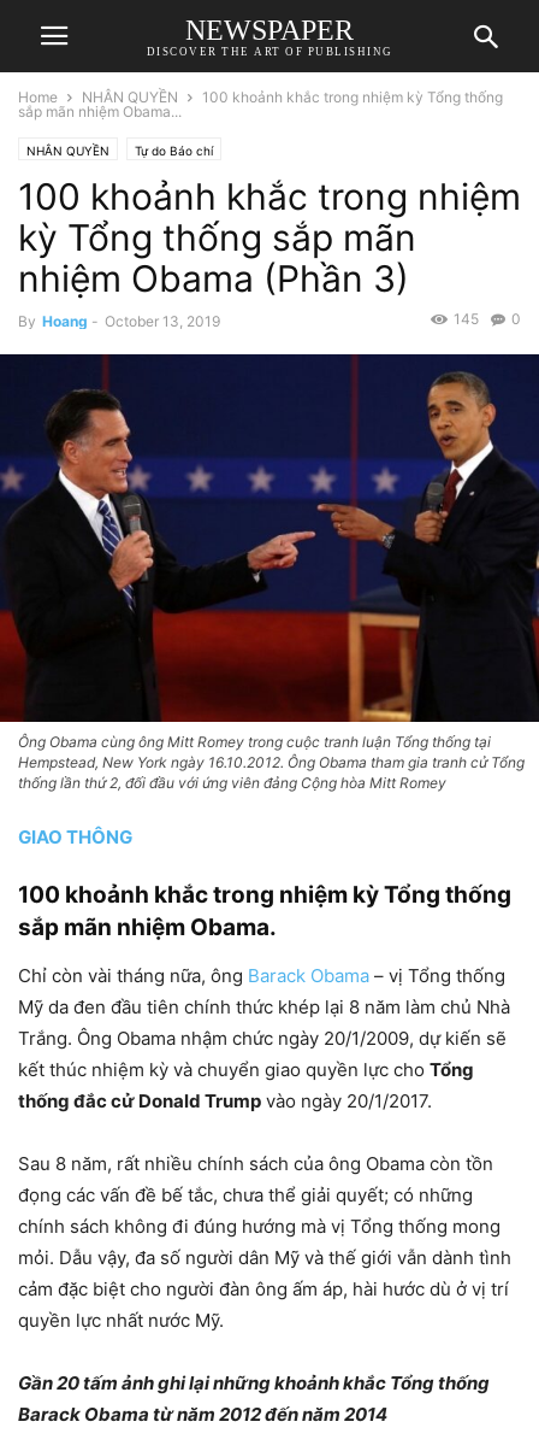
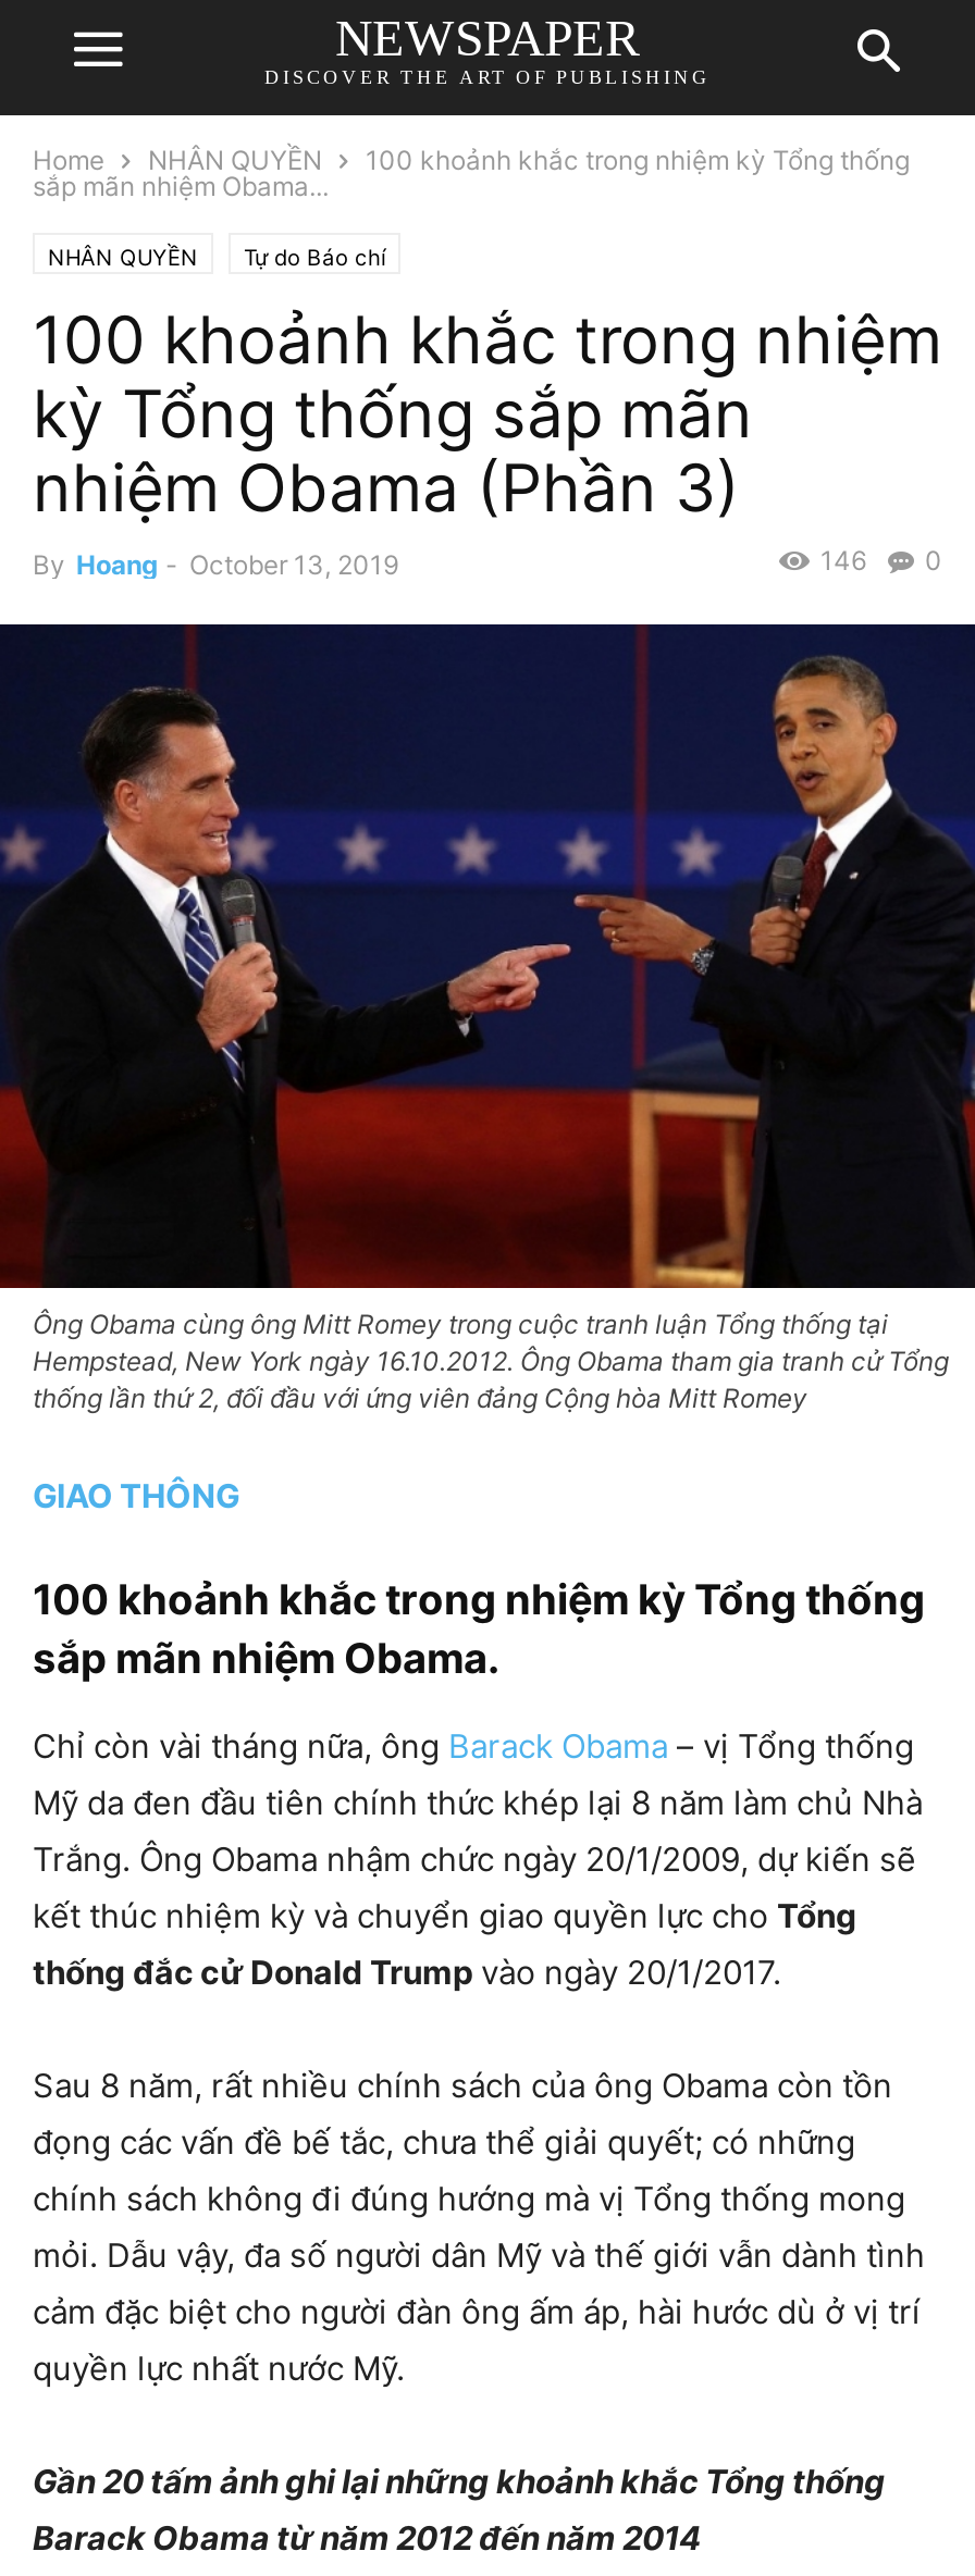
[454,310,521,328] 145 0 -> [820,544,942,577] 146 0

